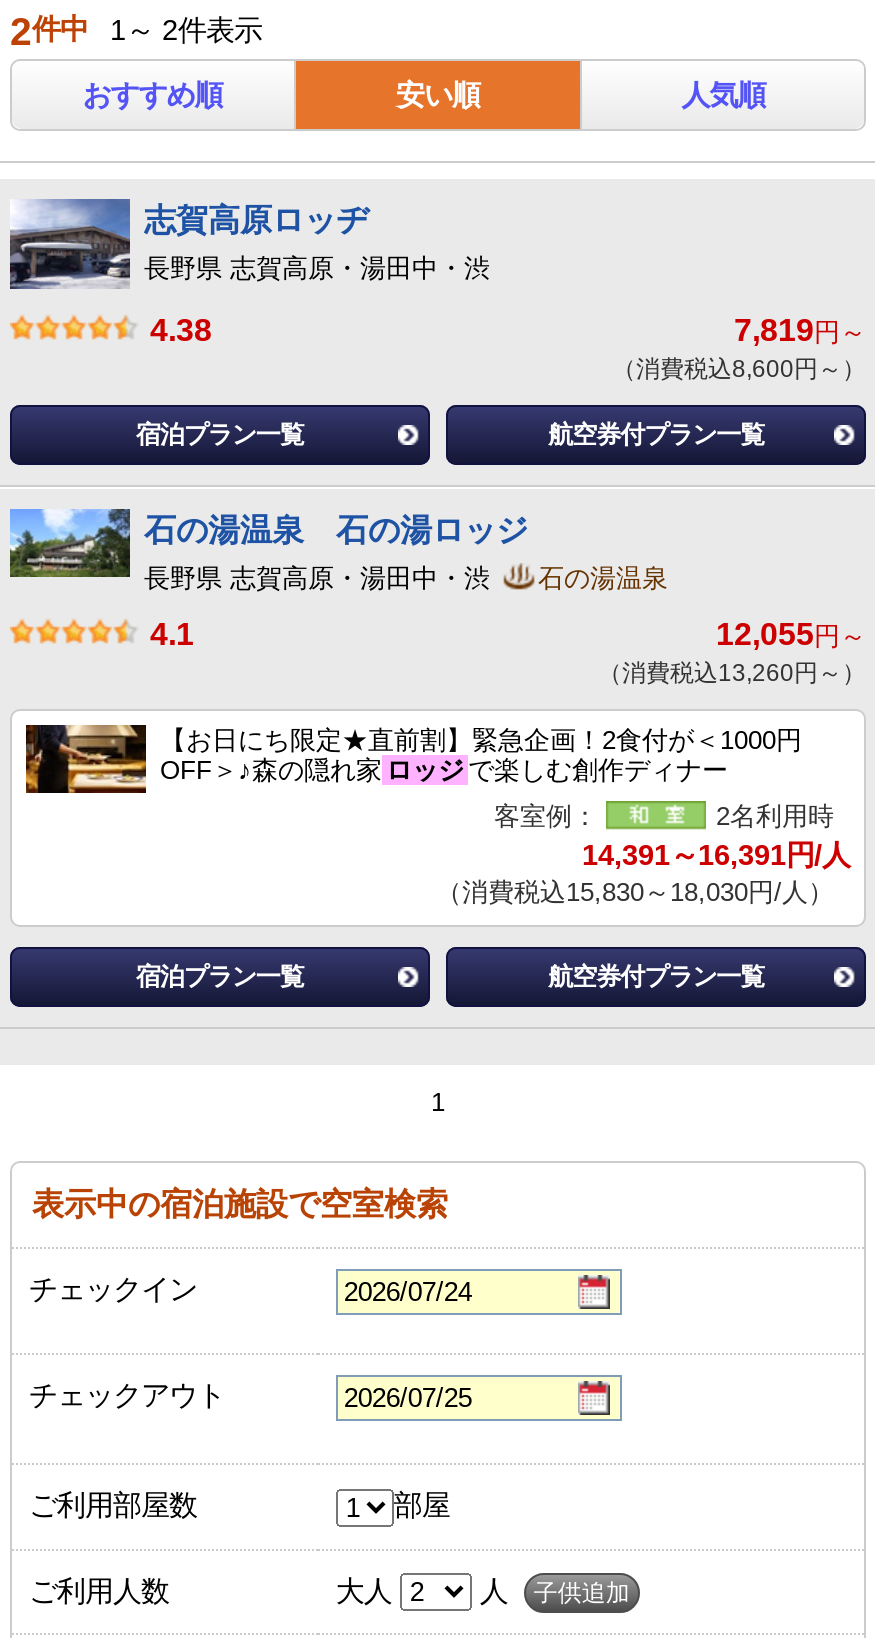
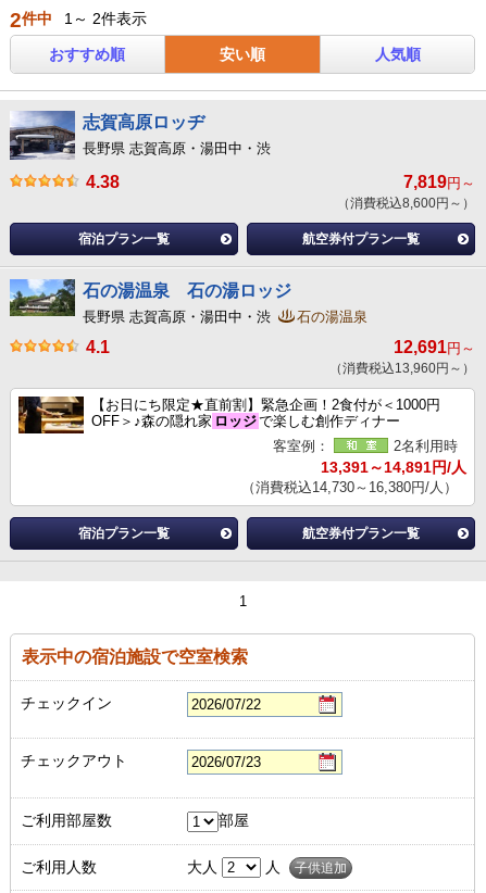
[716,618,866,652] 12,055円～ -> [394,338,475,357] 12,691円～
[598,660,866,688] （消費税込13,260円～） -> [329,361,475,376] （消費税込13,960円～）
[582,840,850,872] 14,391～16,391円/人 -> [321,459,466,476] 13,391～14,891円/人
[436,878,834,908] （消費税込15,830～18,030円/人） -> [241,479,458,496] （消費税込14,730～16,380円/人）

